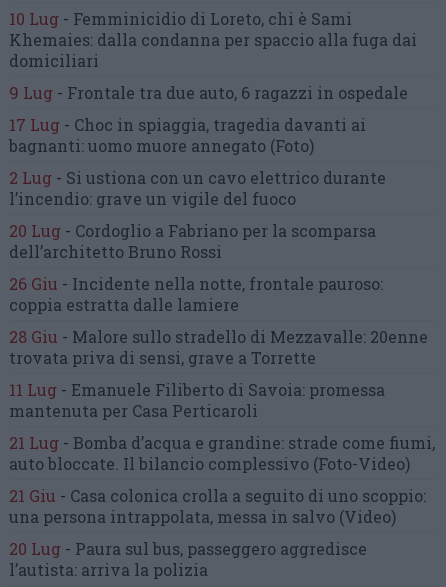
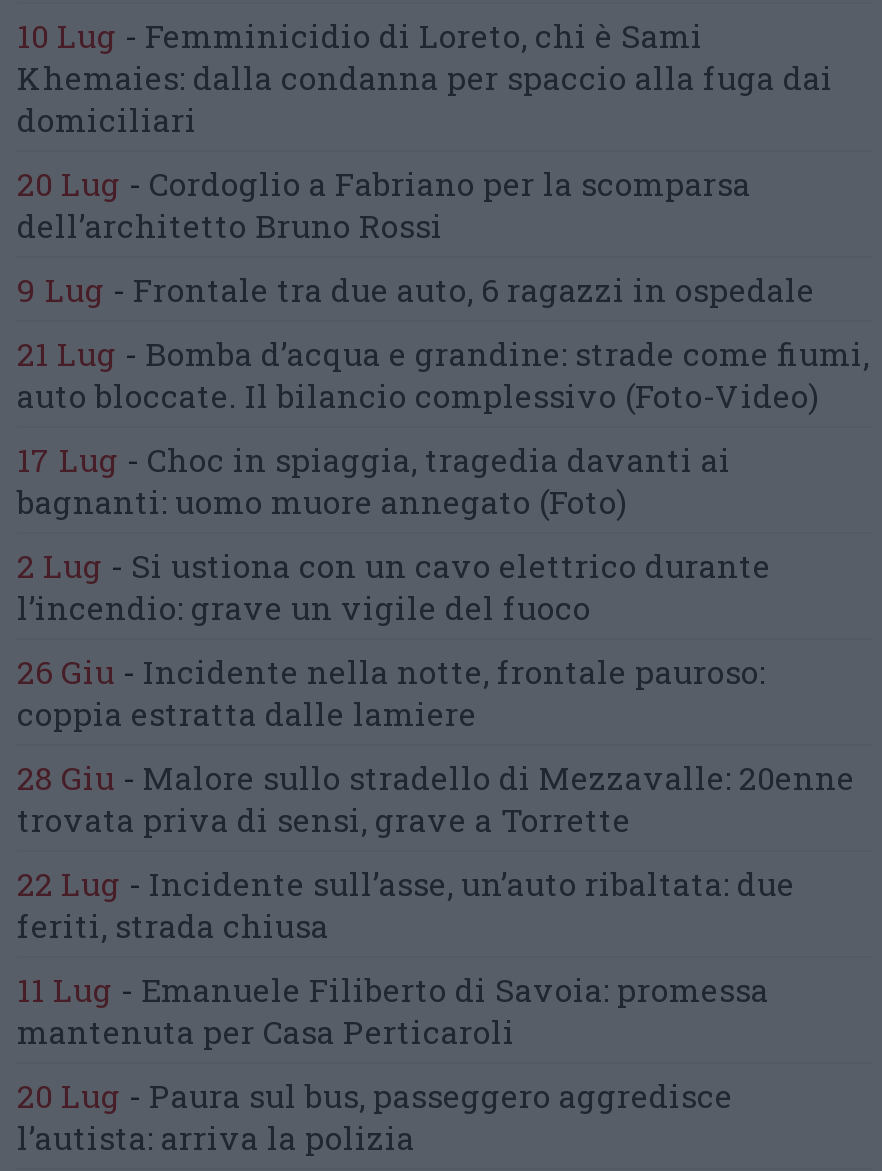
moved [9,82,408,103] -> [17,268,815,310]: 9 Lug - Frontale tra due auto, 6 ragazzi in ospedale
moved [9,114,386,209] -> [17,438,771,628]: 17 Lug - Choc in spiaggia, tragedia davanti ai | bagnanti: uomo muore annegato (Foto) | 2 Lug - Si ustiona con un cavo elettrico durante | l’incendio: grave un vigile del fuoco
moved [9,220,376,262] -> [17,162,751,246]: 20 Lug - Cordoglio a Fabriano per la scomparsa | dell’architetto Bruno Rossi
moved [9,273,428,368] -> [17,650,855,840]: 26 Giu - Incidente nella notte, frontale pauroso: | coppia estratta dalle lamiere | 28 Giu - Malore sullo stradello di Mezzavalle: 20enne | trovata priva di sensi, grave a Torrette
none -> [17,862,795,946] 22 Lug - Incidente sull’asse, un’auto ribaltata: due | feriti, strada chiusa
moved [9,379,385,421] -> [17,968,769,1052]: 11 Lug - Emanuele Filiberto di Savoia: promessa | mantenuta per Casa Perticaroli
moved [9,432,435,474] -> [17,332,869,416]: 21 Lug - Bomba d’acqua e grandine: strade come fiumi, | auto bloccate. Il bilancio complessivo (Foto-Video)
[9,485,426,527] 21 Giu - Casa colonica crolla a seguito di uno scoppio: | una persona intrappolata, messa in salvo (Video) -> none

